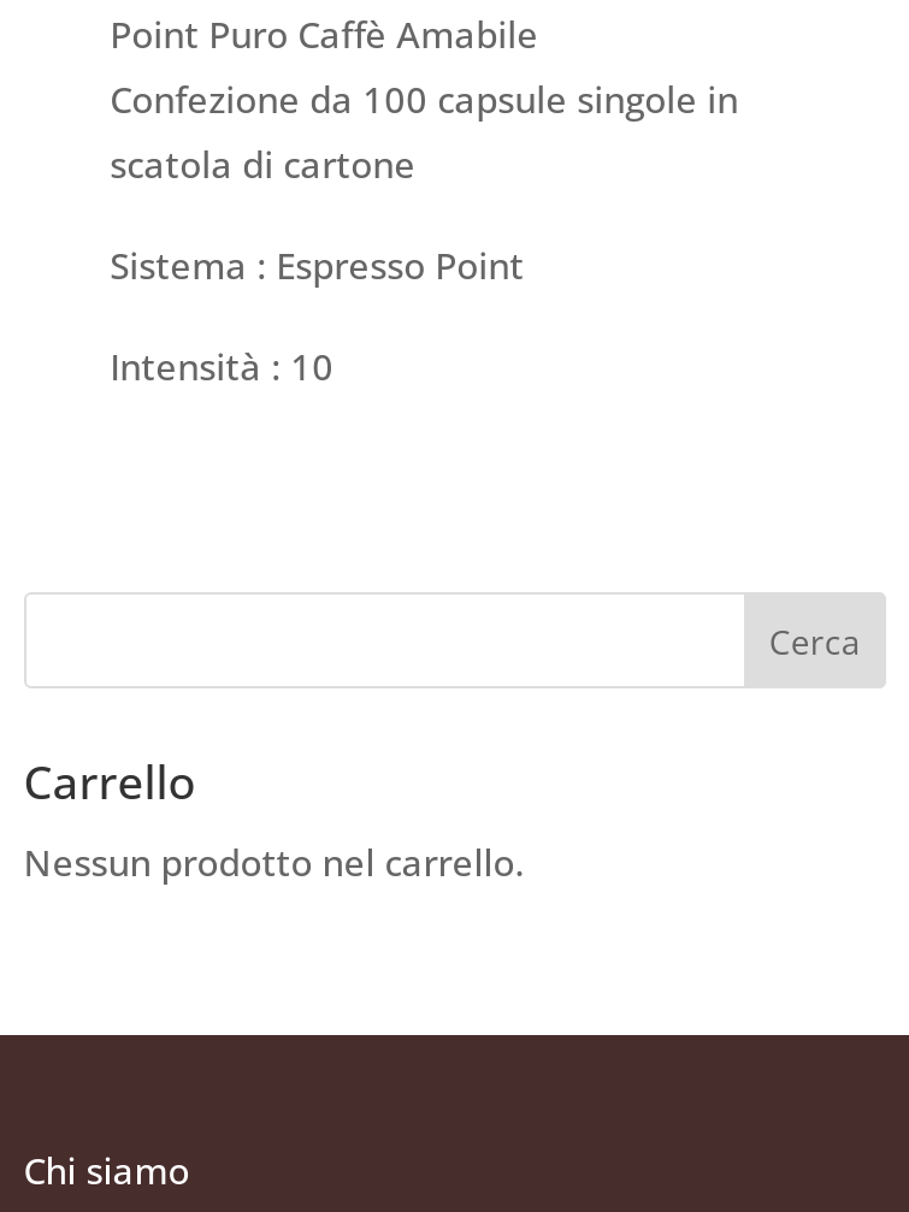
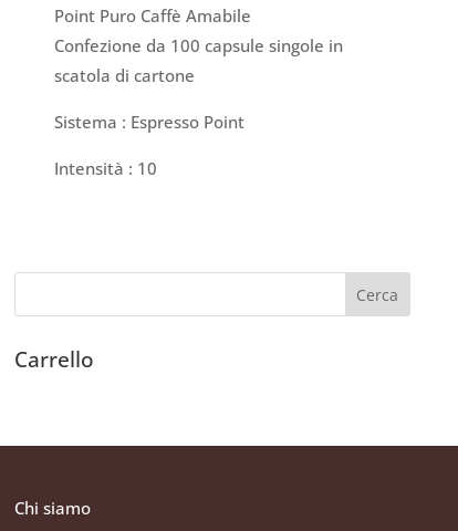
[24,838,524,886] Nessun prodotto nel carrello. -> none

